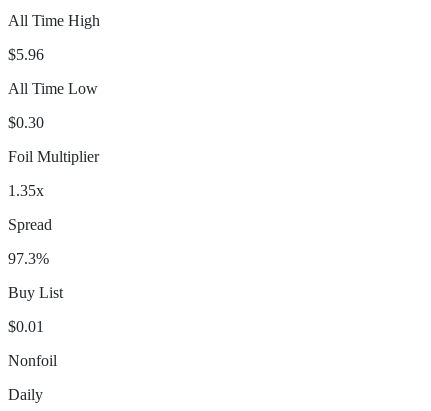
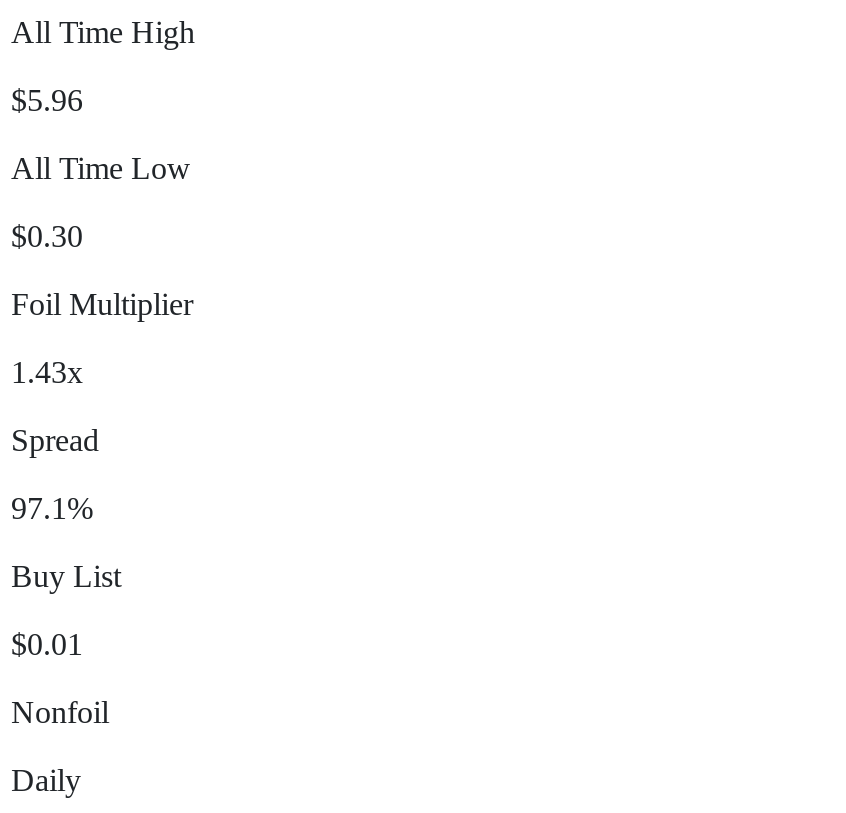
[8,182,44,199] 1.35x -> [11,354,83,388] 1.43x
[8,250,49,267] 97.3% -> [11,490,93,524] 97.1%

